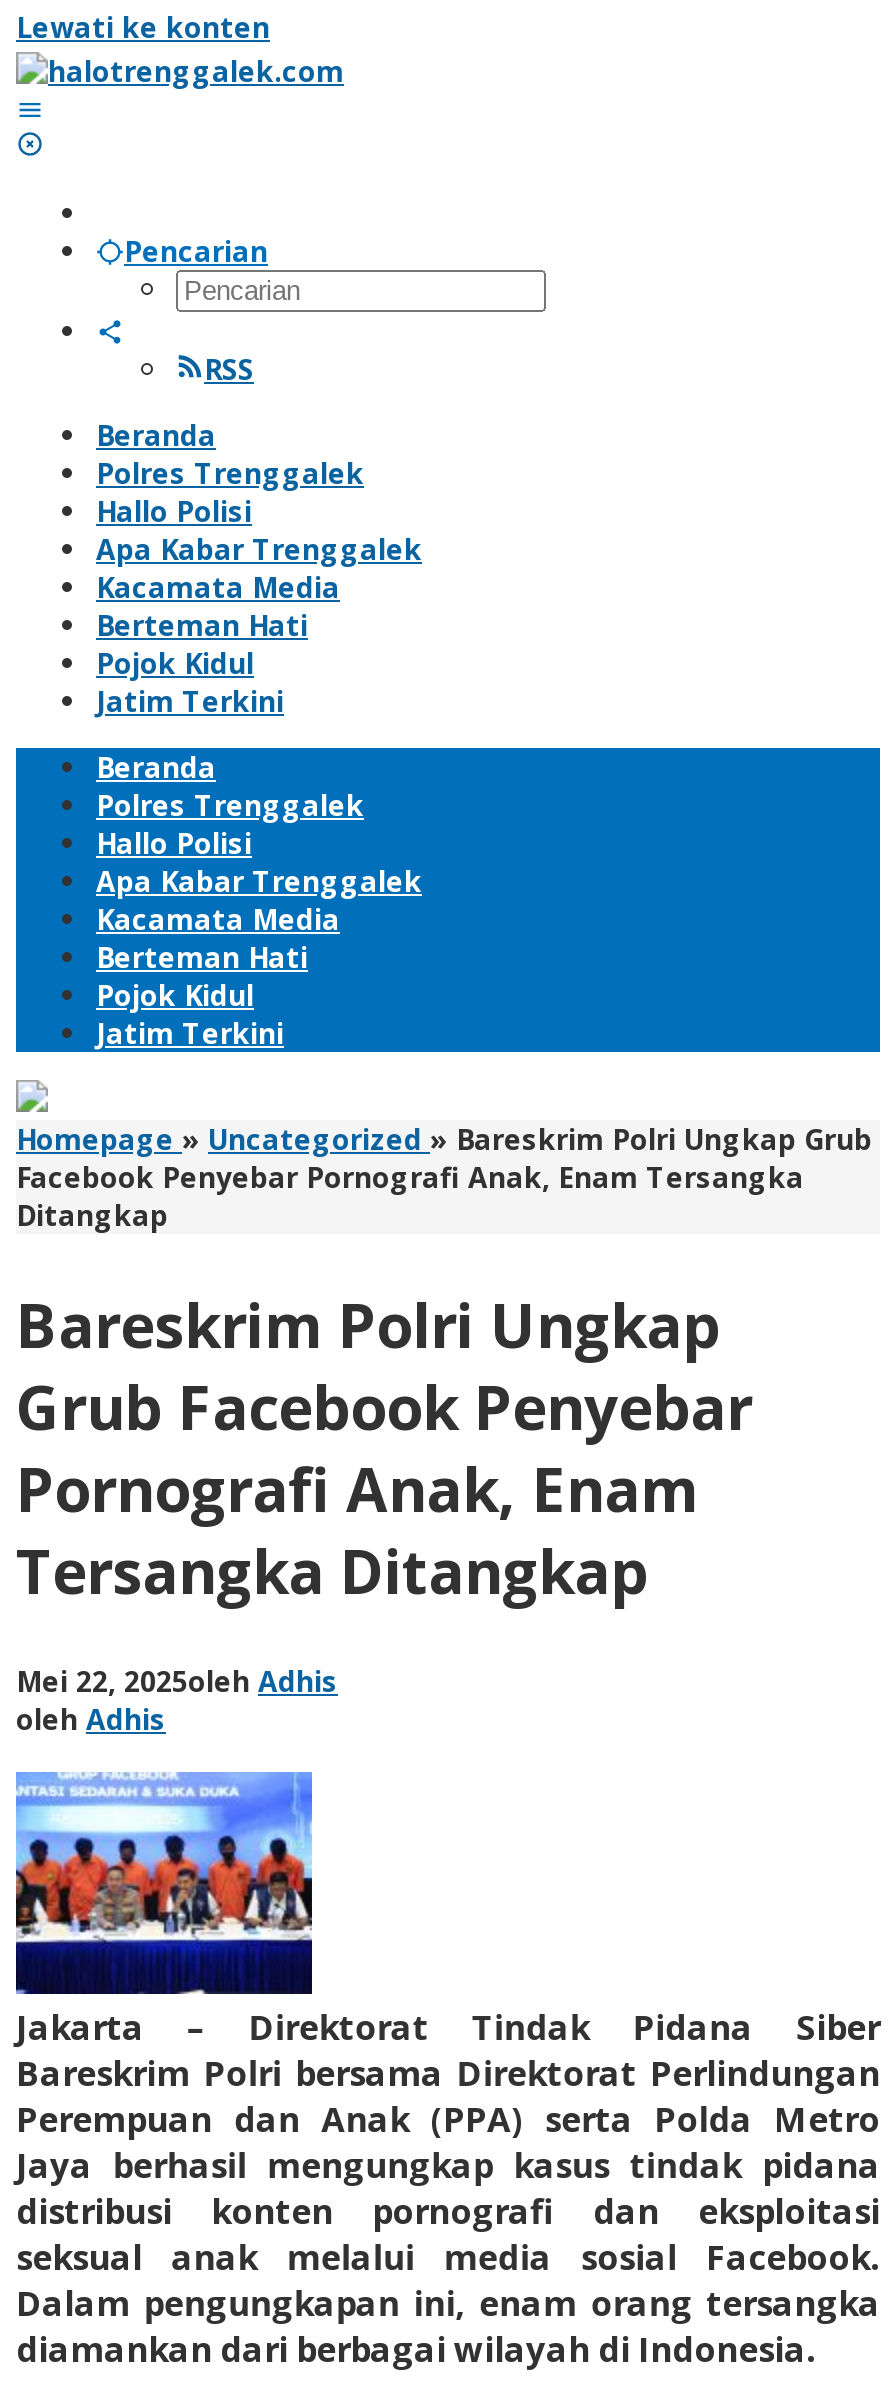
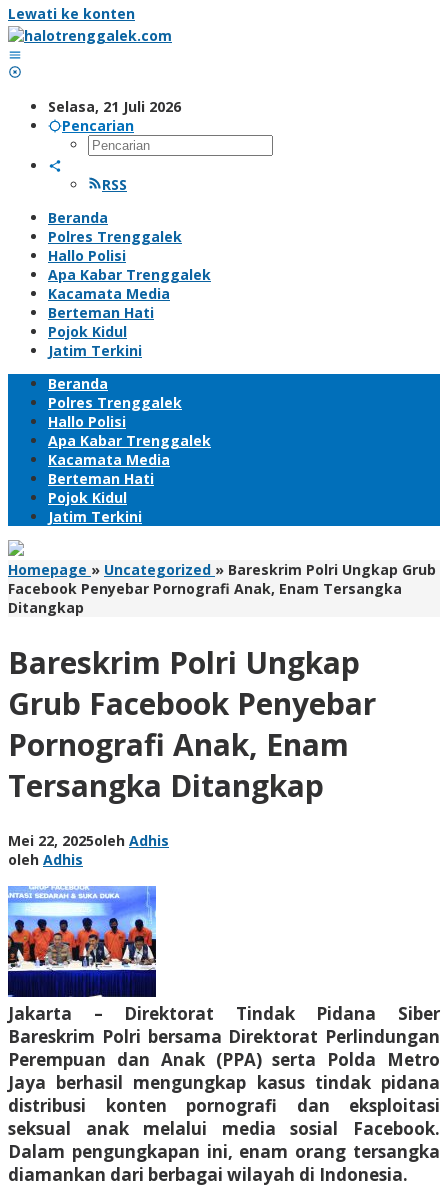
none -> [48,97,181,116] Selasa, 21 Juli 2026

